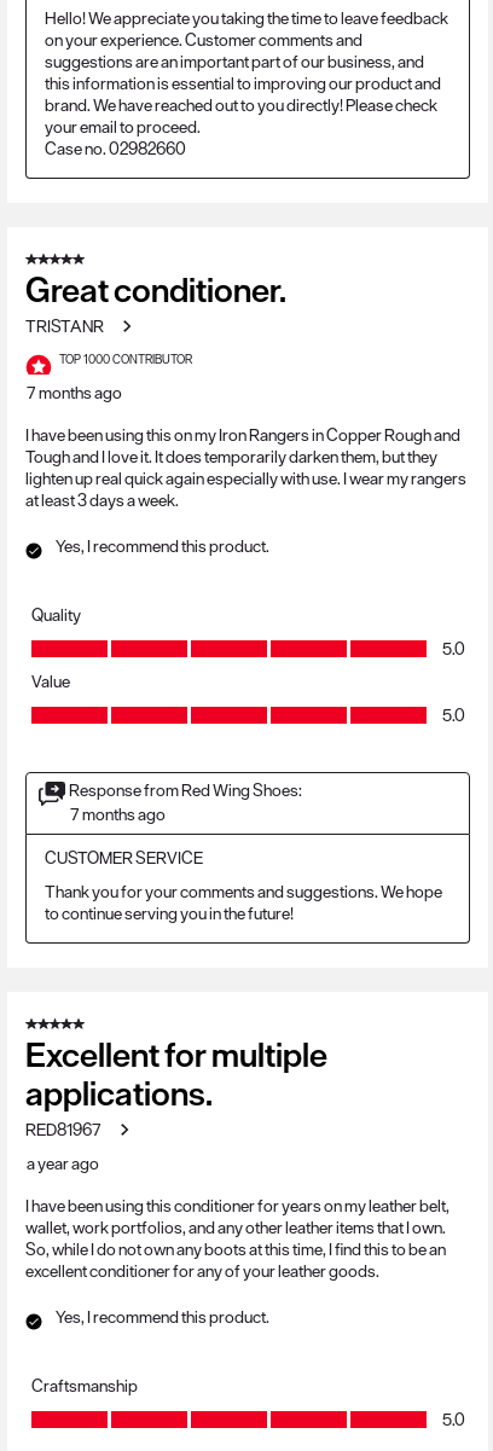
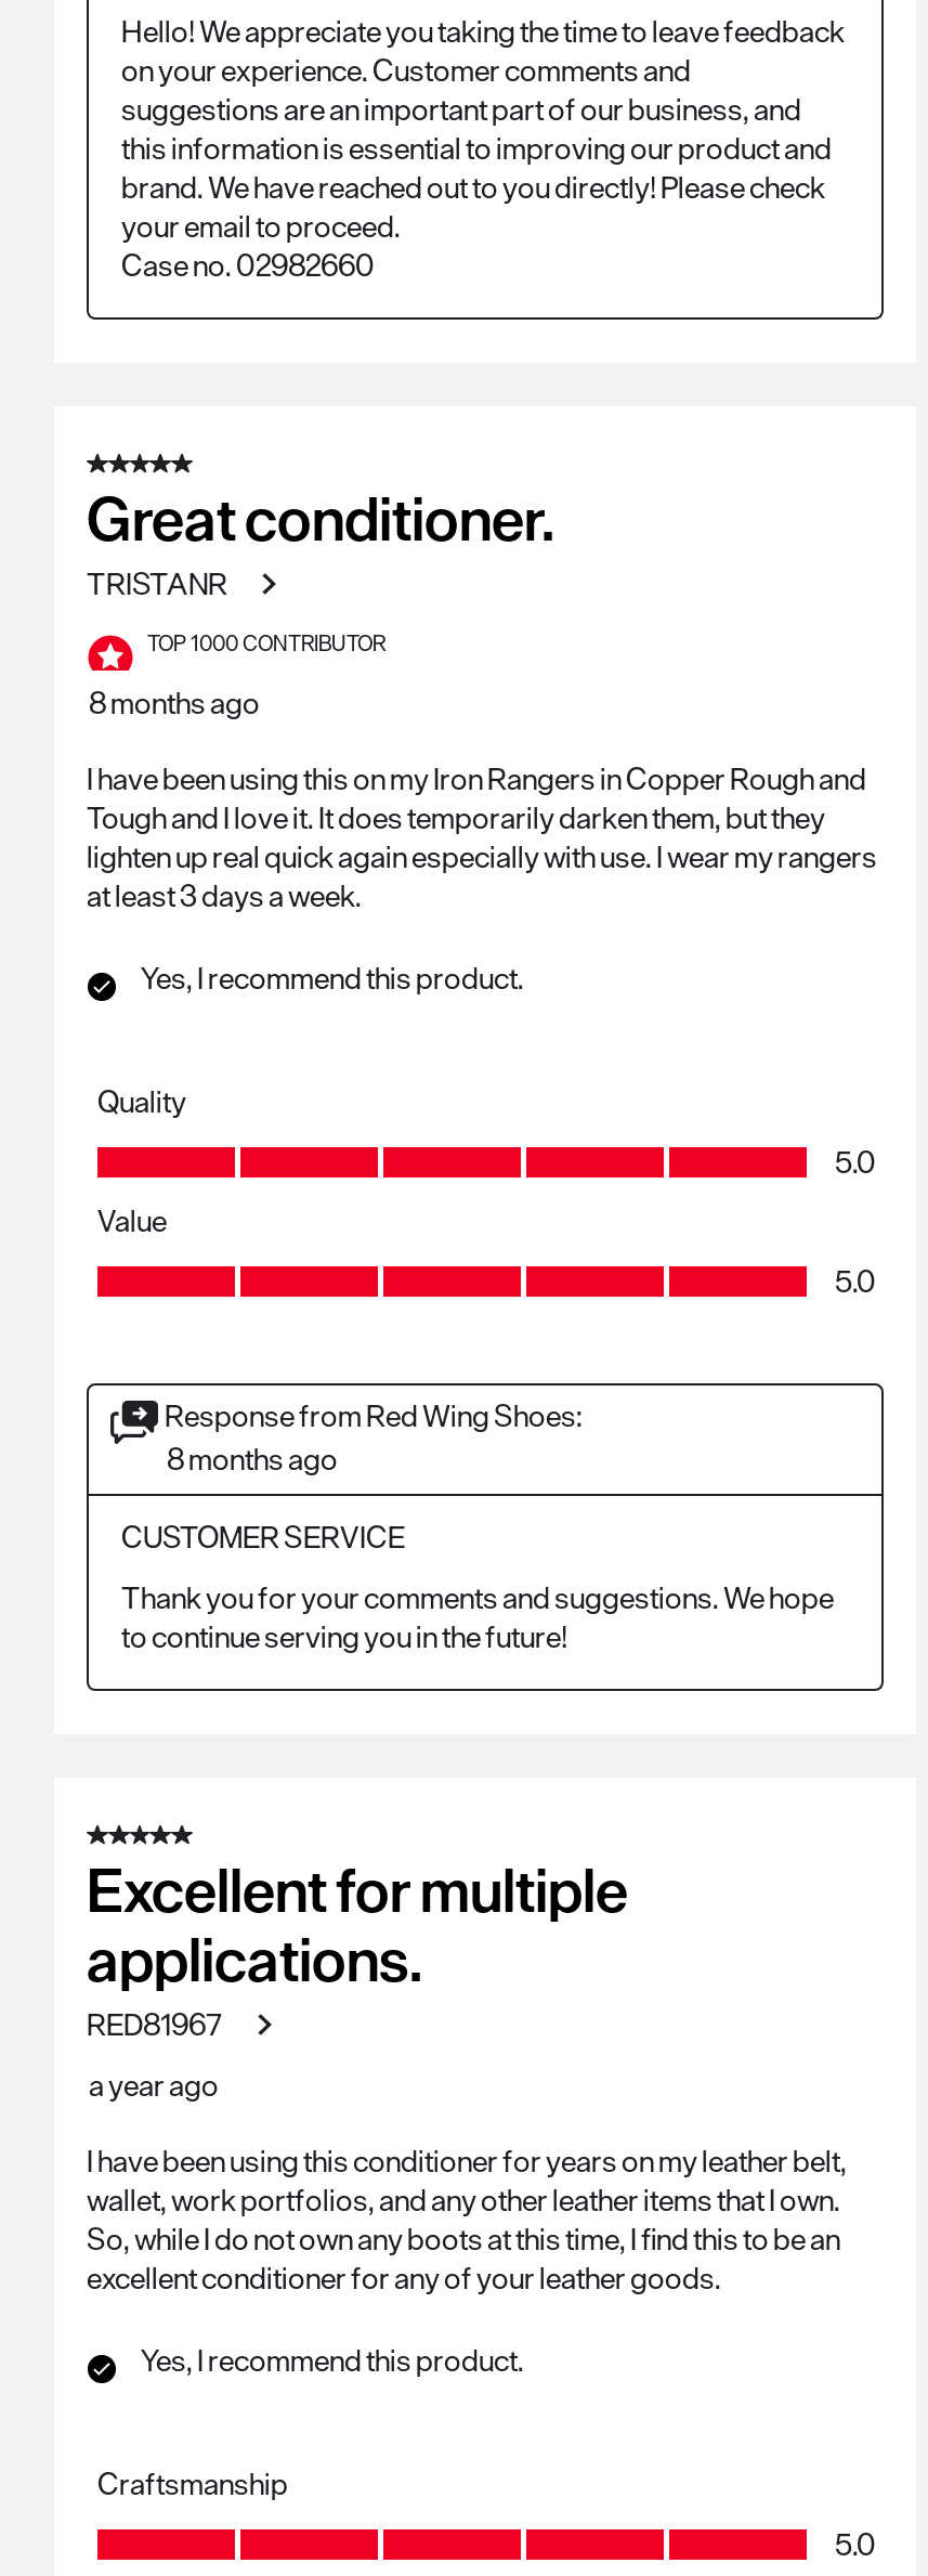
[27,382,122,404] 7 months ago -> [89,684,260,723] 8 months ago
[70,804,166,825] 7 months ago -> [167,1440,338,1479] 8 months ago

